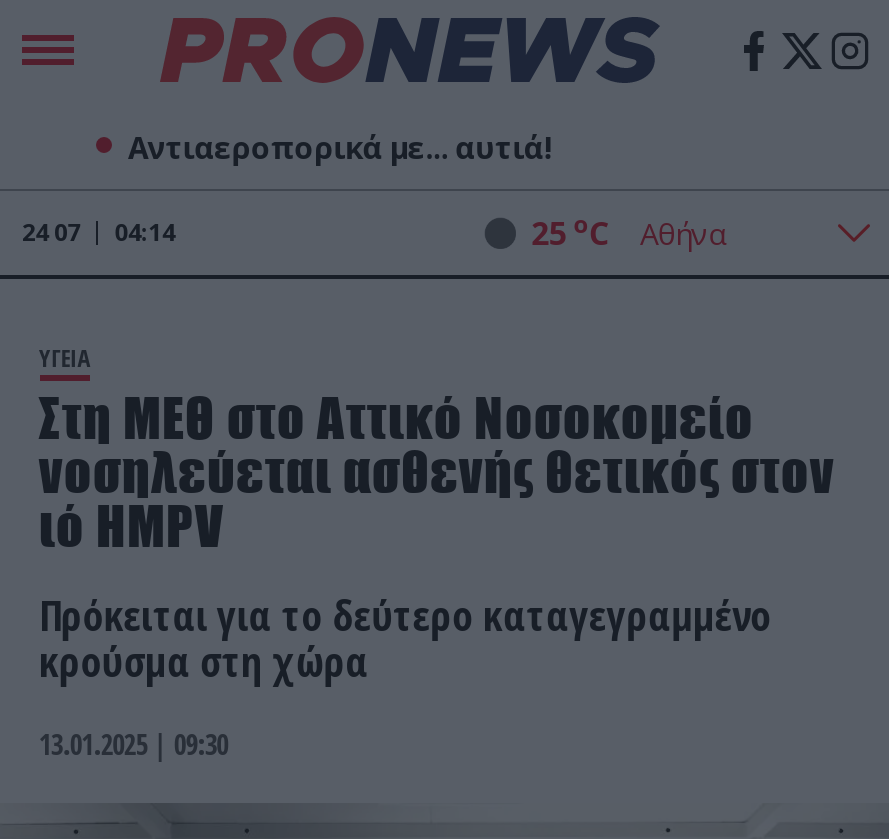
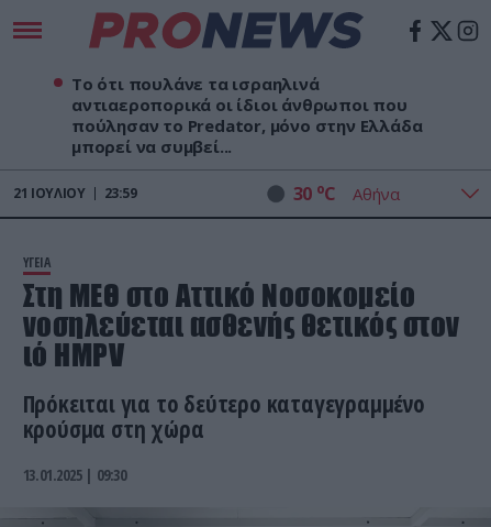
[128,127,551,167] Αντιαεροπορικά με... αυτιά! -> [71,73,422,157] Το ότι πουλάνε τα ισραηλινά | αντιαεροπορικά οι ίδιοι άνθρωποι που | πούλησαν το Predator, μόνο στην Ελλάδα | μπορεί να συμβεί...
[22,207,610,255] 24 07 | 04:14 | 25 oC -> [13,179,336,206] 21 ΙΟΥΛΊΟΥ | 23:59 | 30 oC

